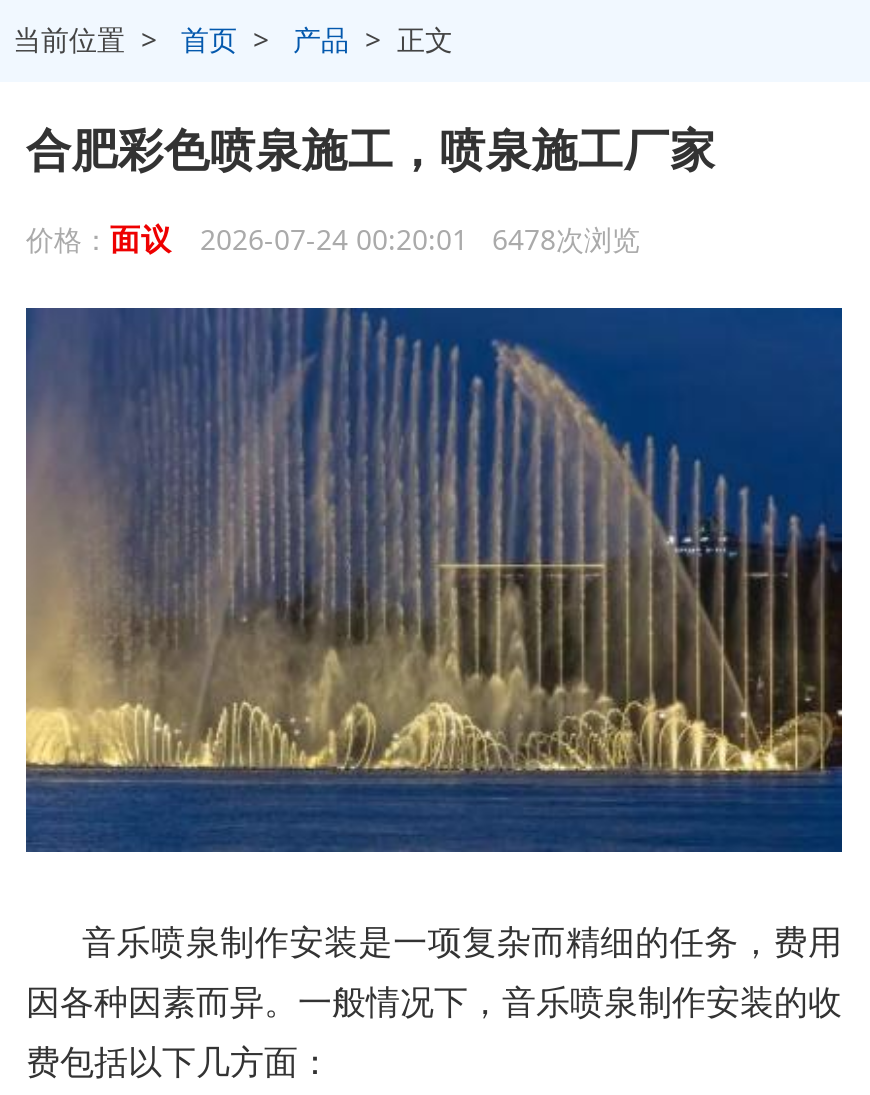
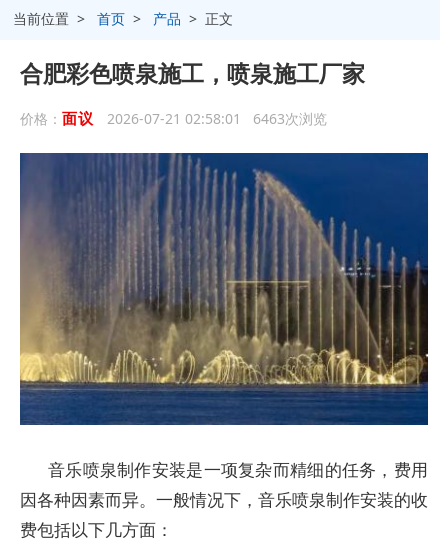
[26,218,640,258] 价格：面议 2026-07-24 00:20:01 6478次浏览 -> [20,108,327,128] 价格：面议 2026-07-21 02:58:01 6463次浏览

